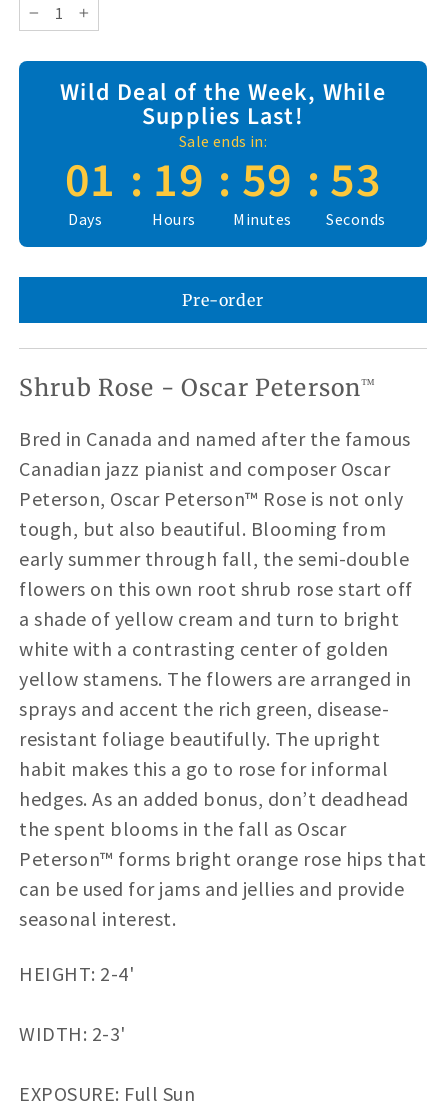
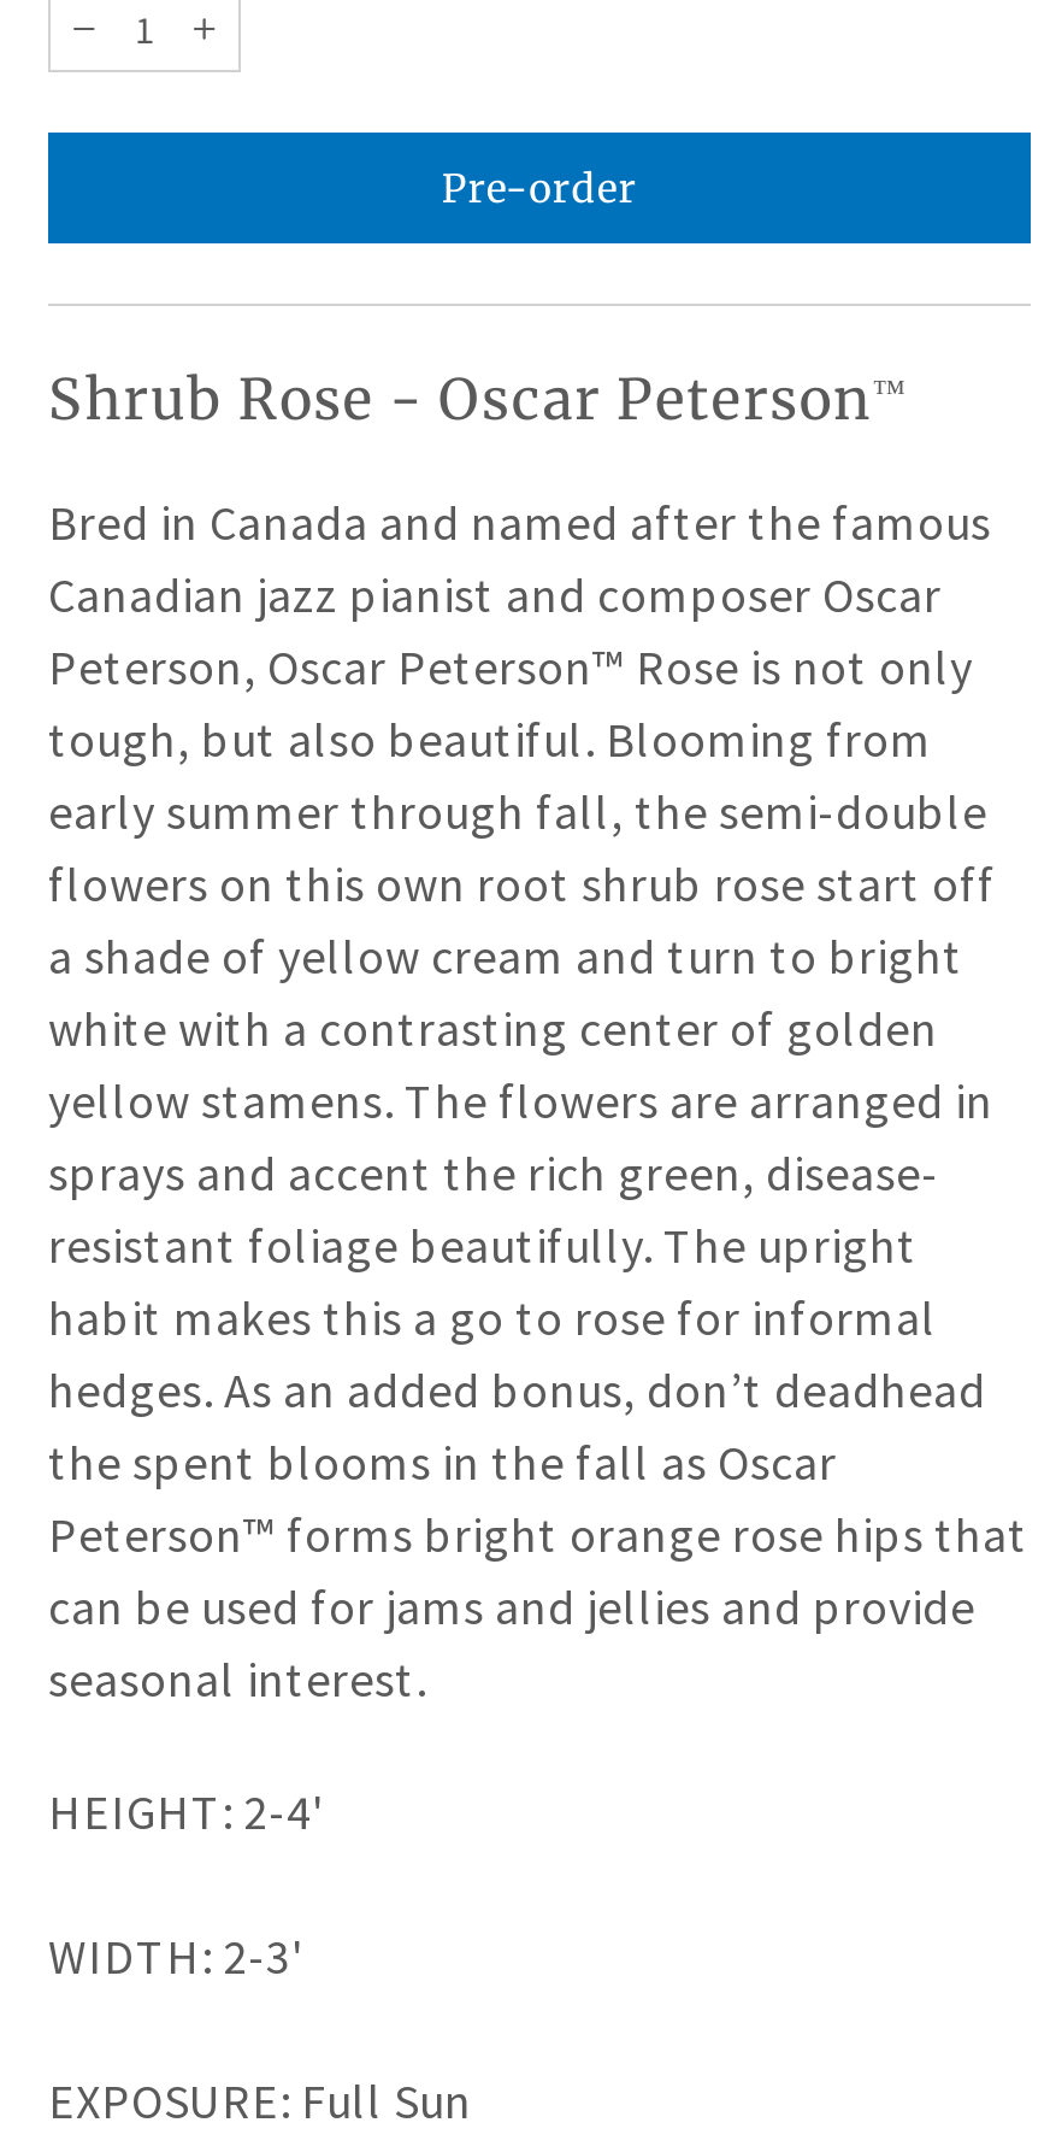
[60,75,386,229] Wild Deal of the Week, While | Supplies Last! | Sale ends in: | 01 : 19 : 59 : 53 | Days | Hours | Minutes | Seconds -> none

